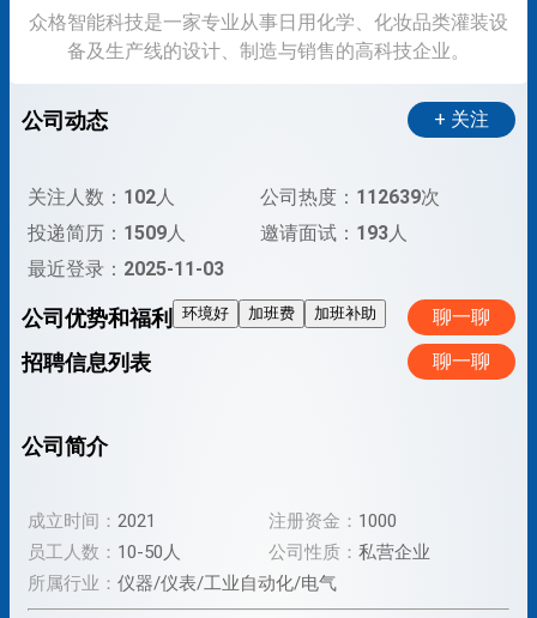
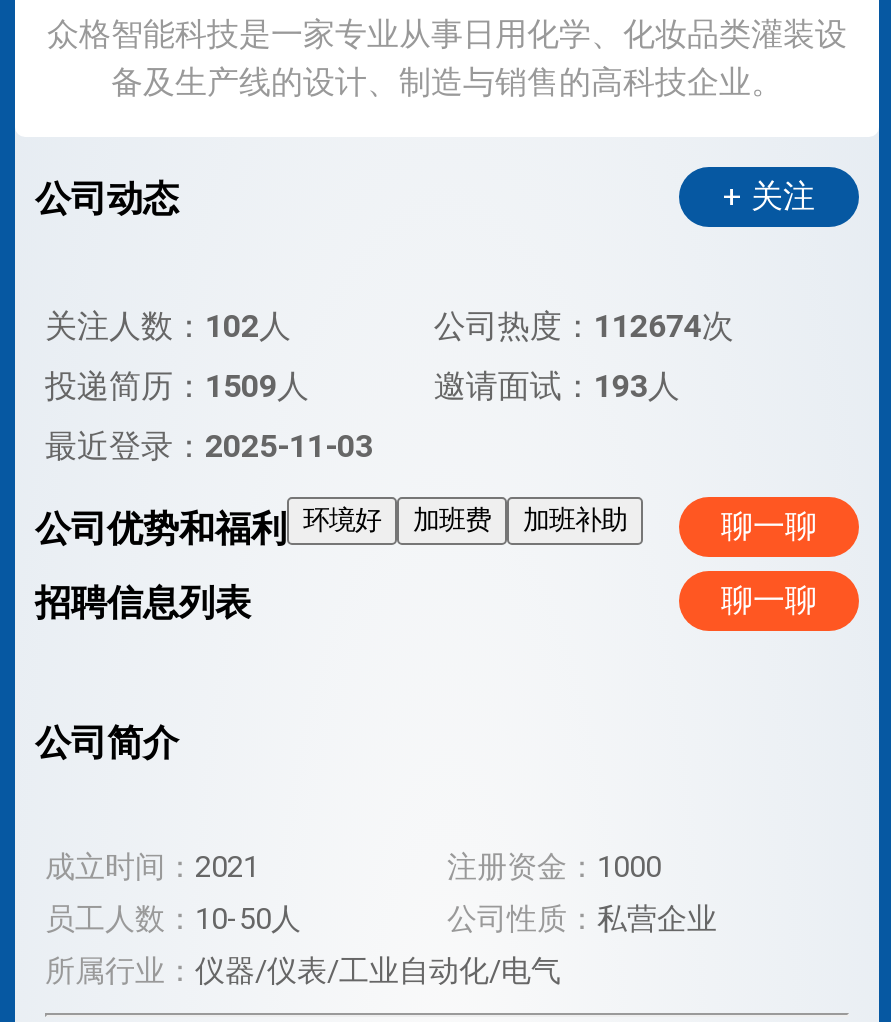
[261,186,440,208] 公司热度：112639次 -> [434,307,734,345] 公司热度：112674次

